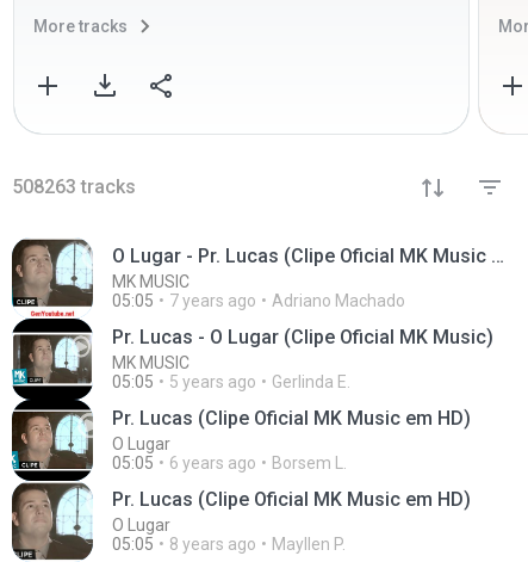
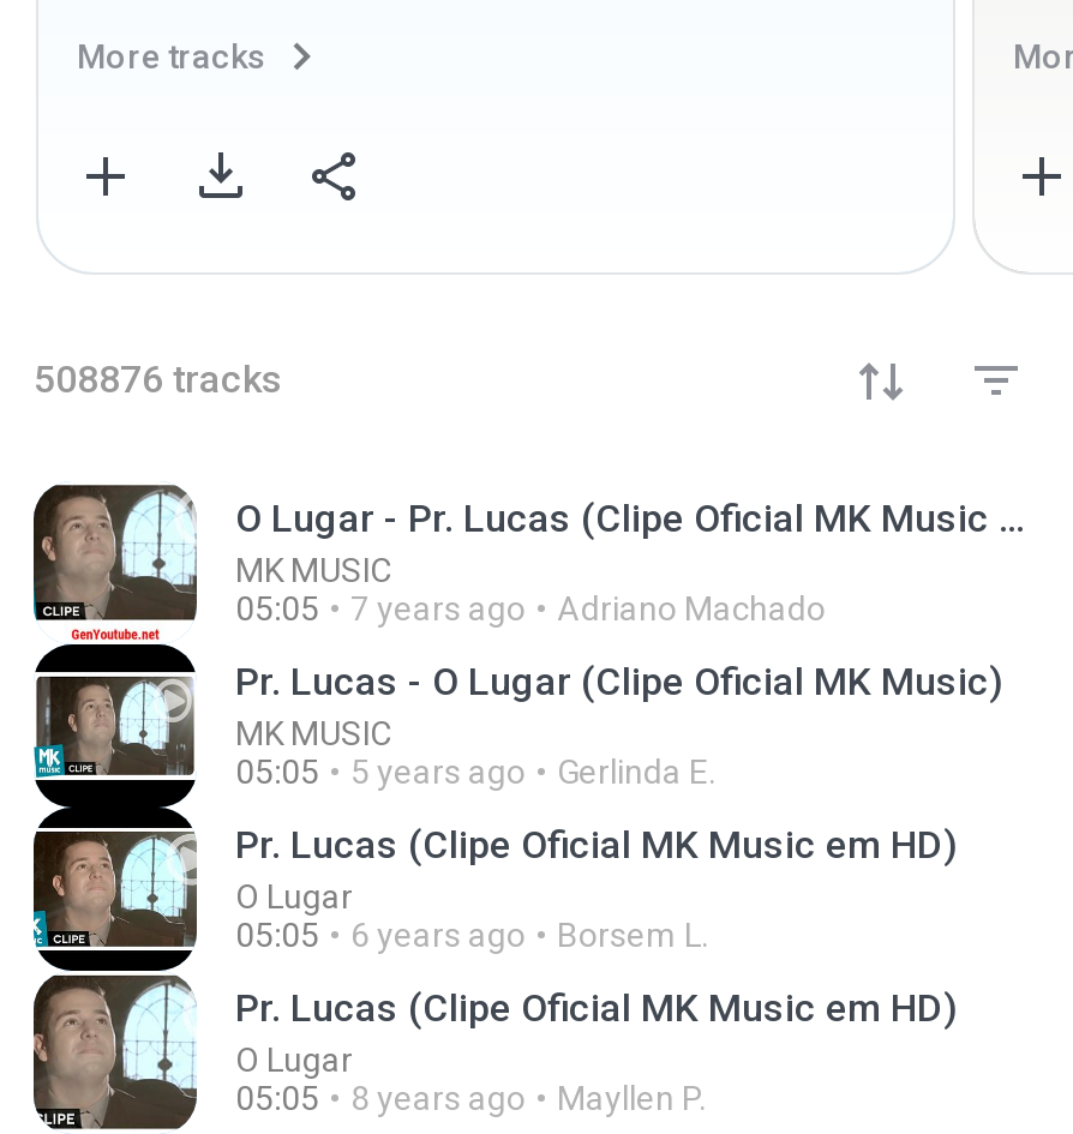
[12,175,136,198] 508263 tracks -> [34,356,283,402] 508876 tracks

